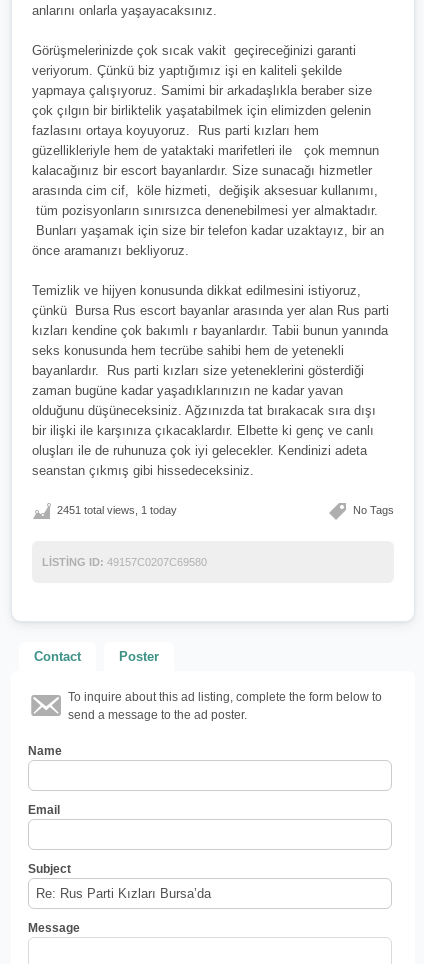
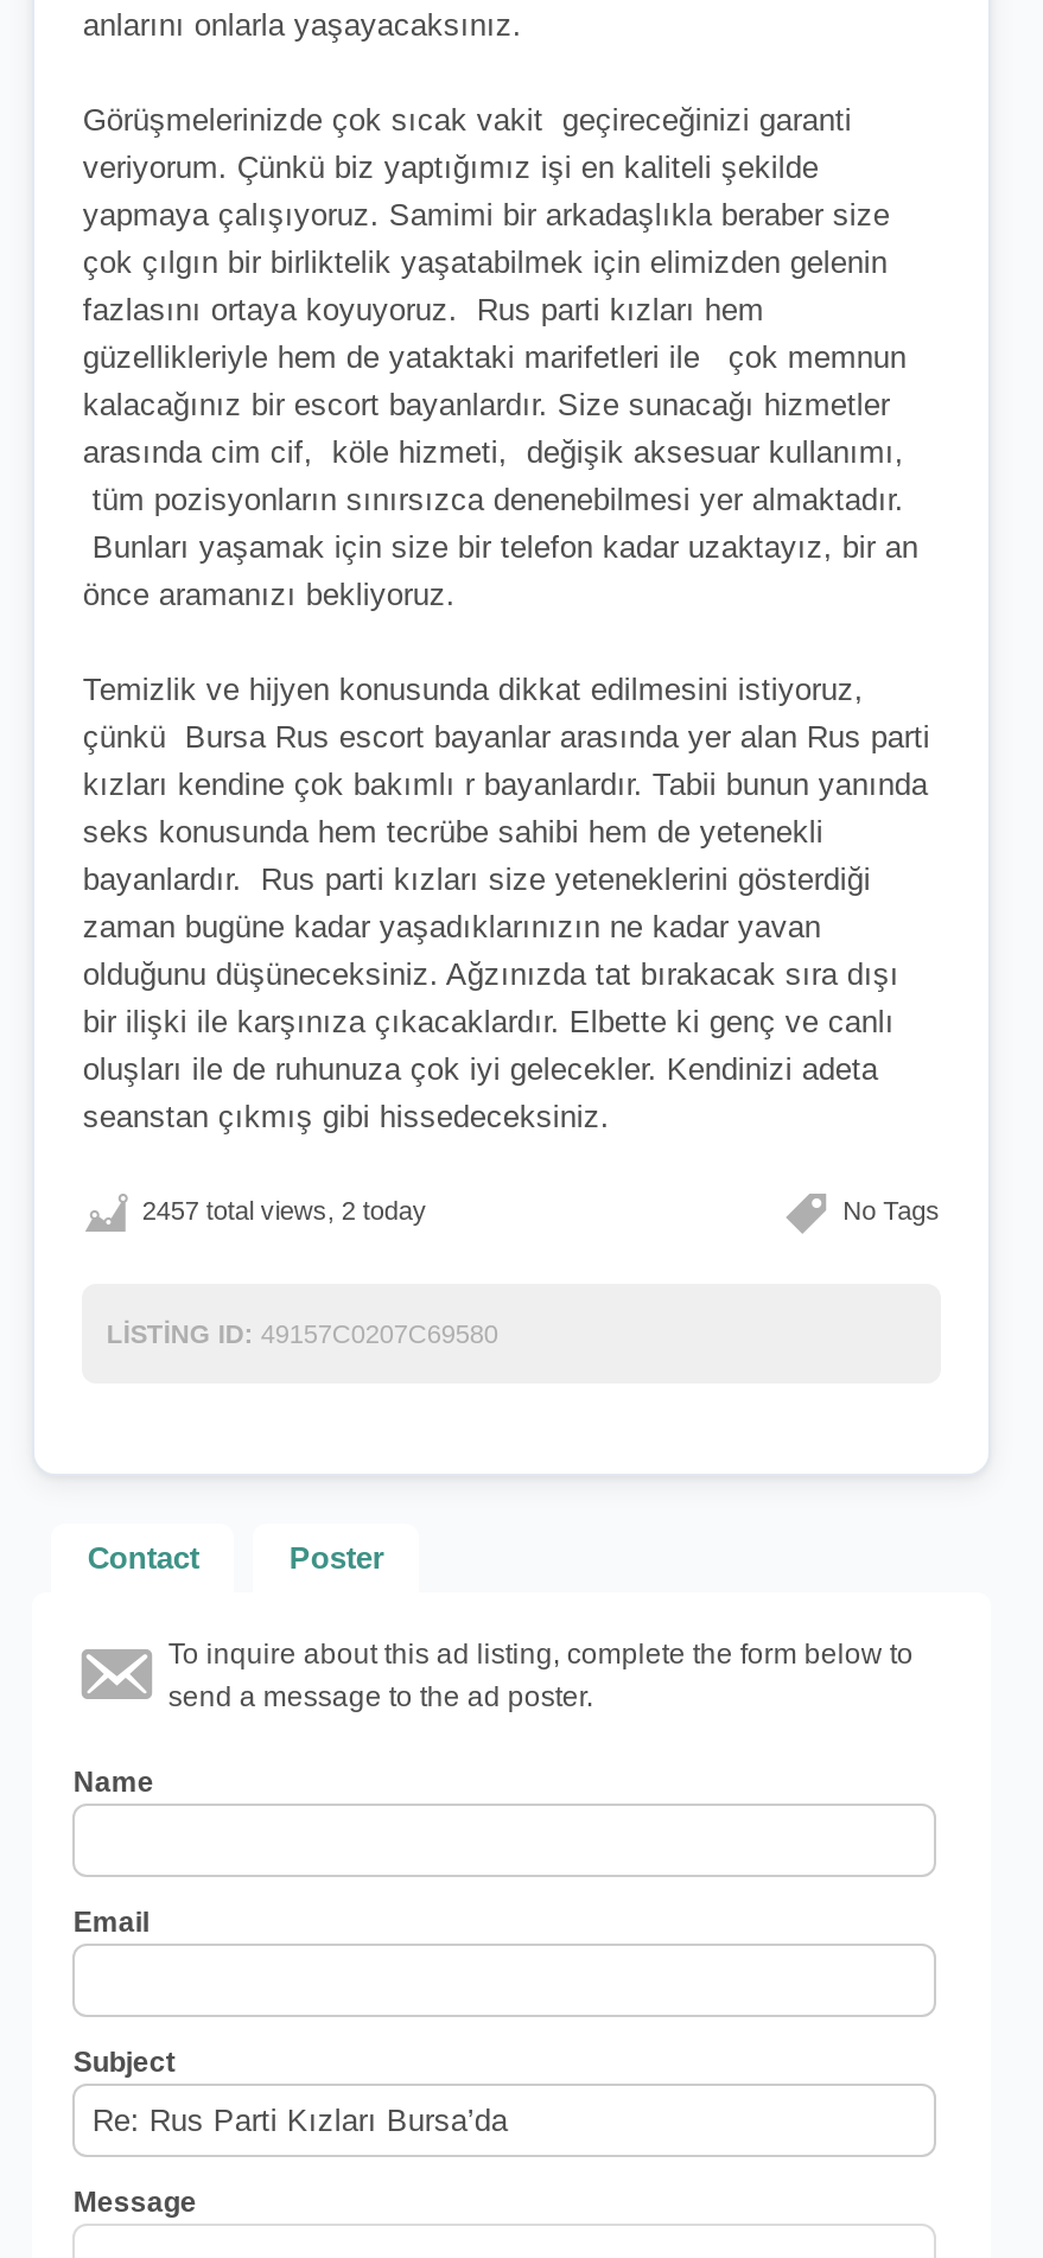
[57,504,177,516] 2451 total views, 1 today -> [142,1196,427,1225] 2457 total views, 2 today

